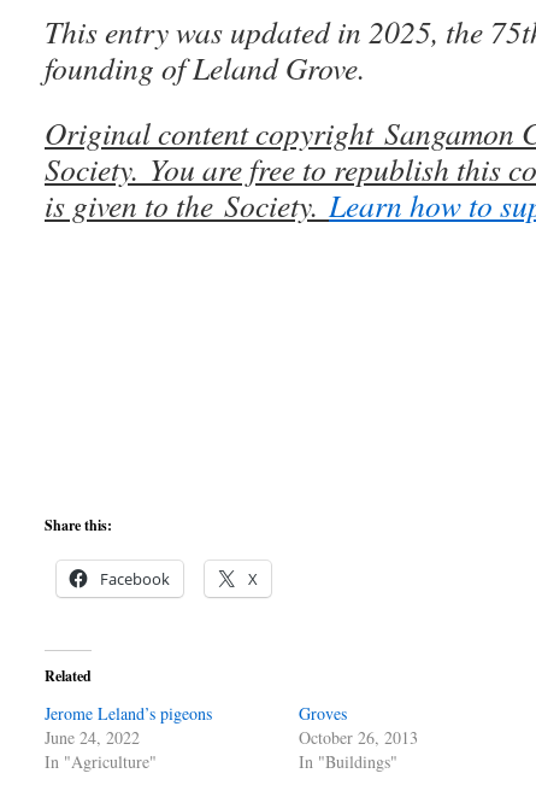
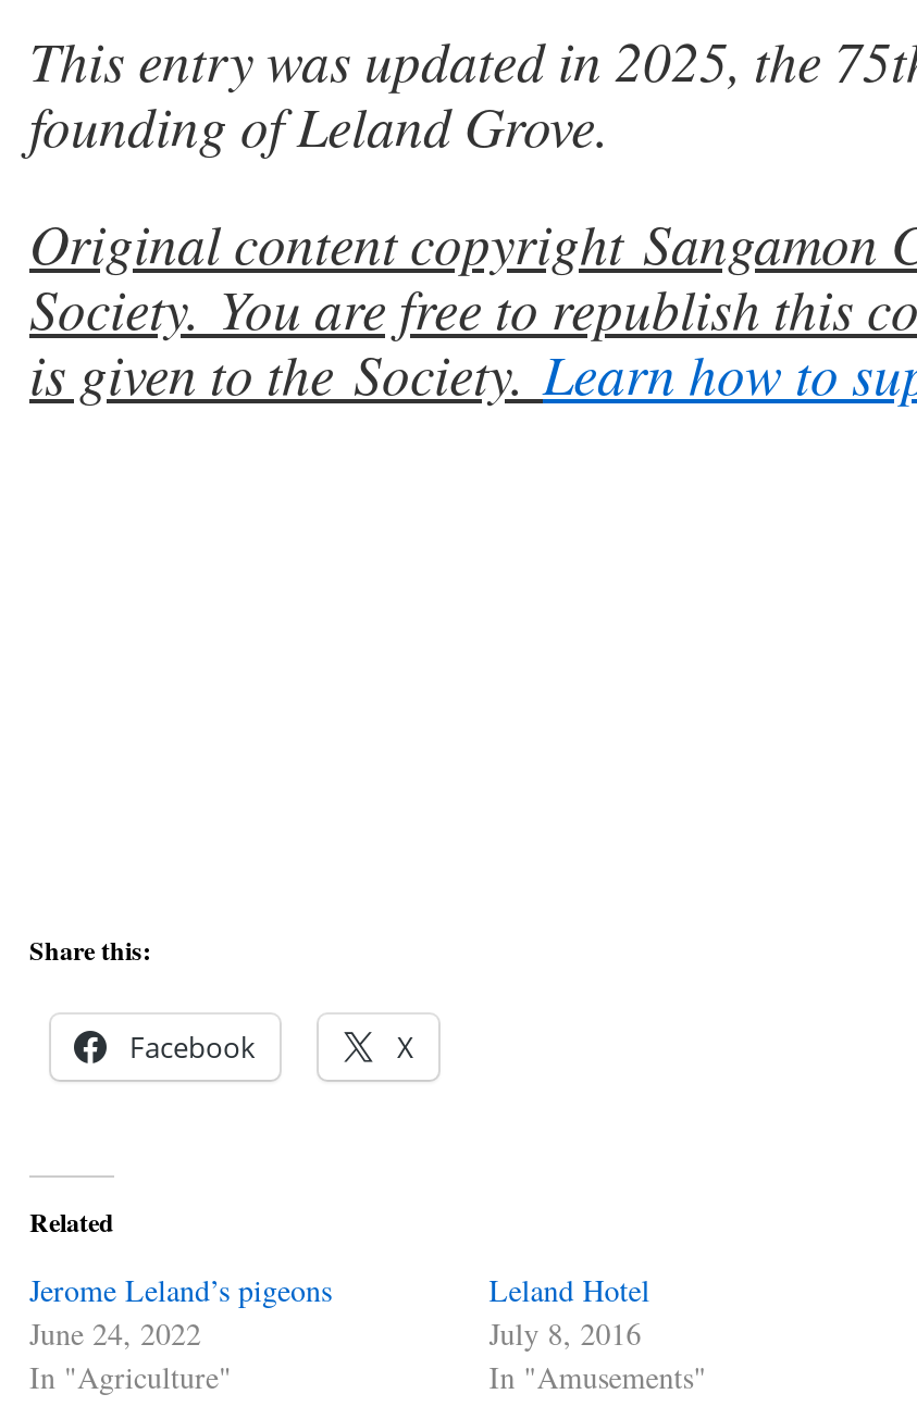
[299,702,418,773] Groves | October 26, 2013 | In "Buildings" -> [489,1269,706,1397] Leland Hotel | July 8, 2016 | In "Amusements"

